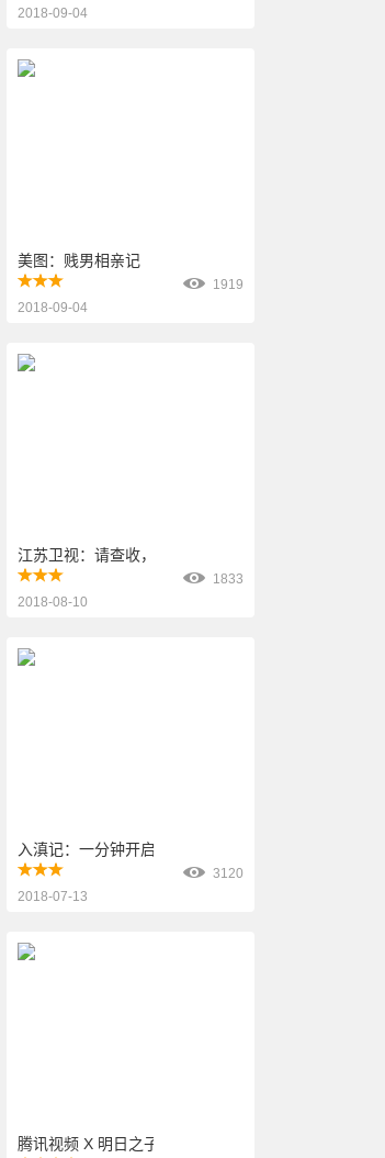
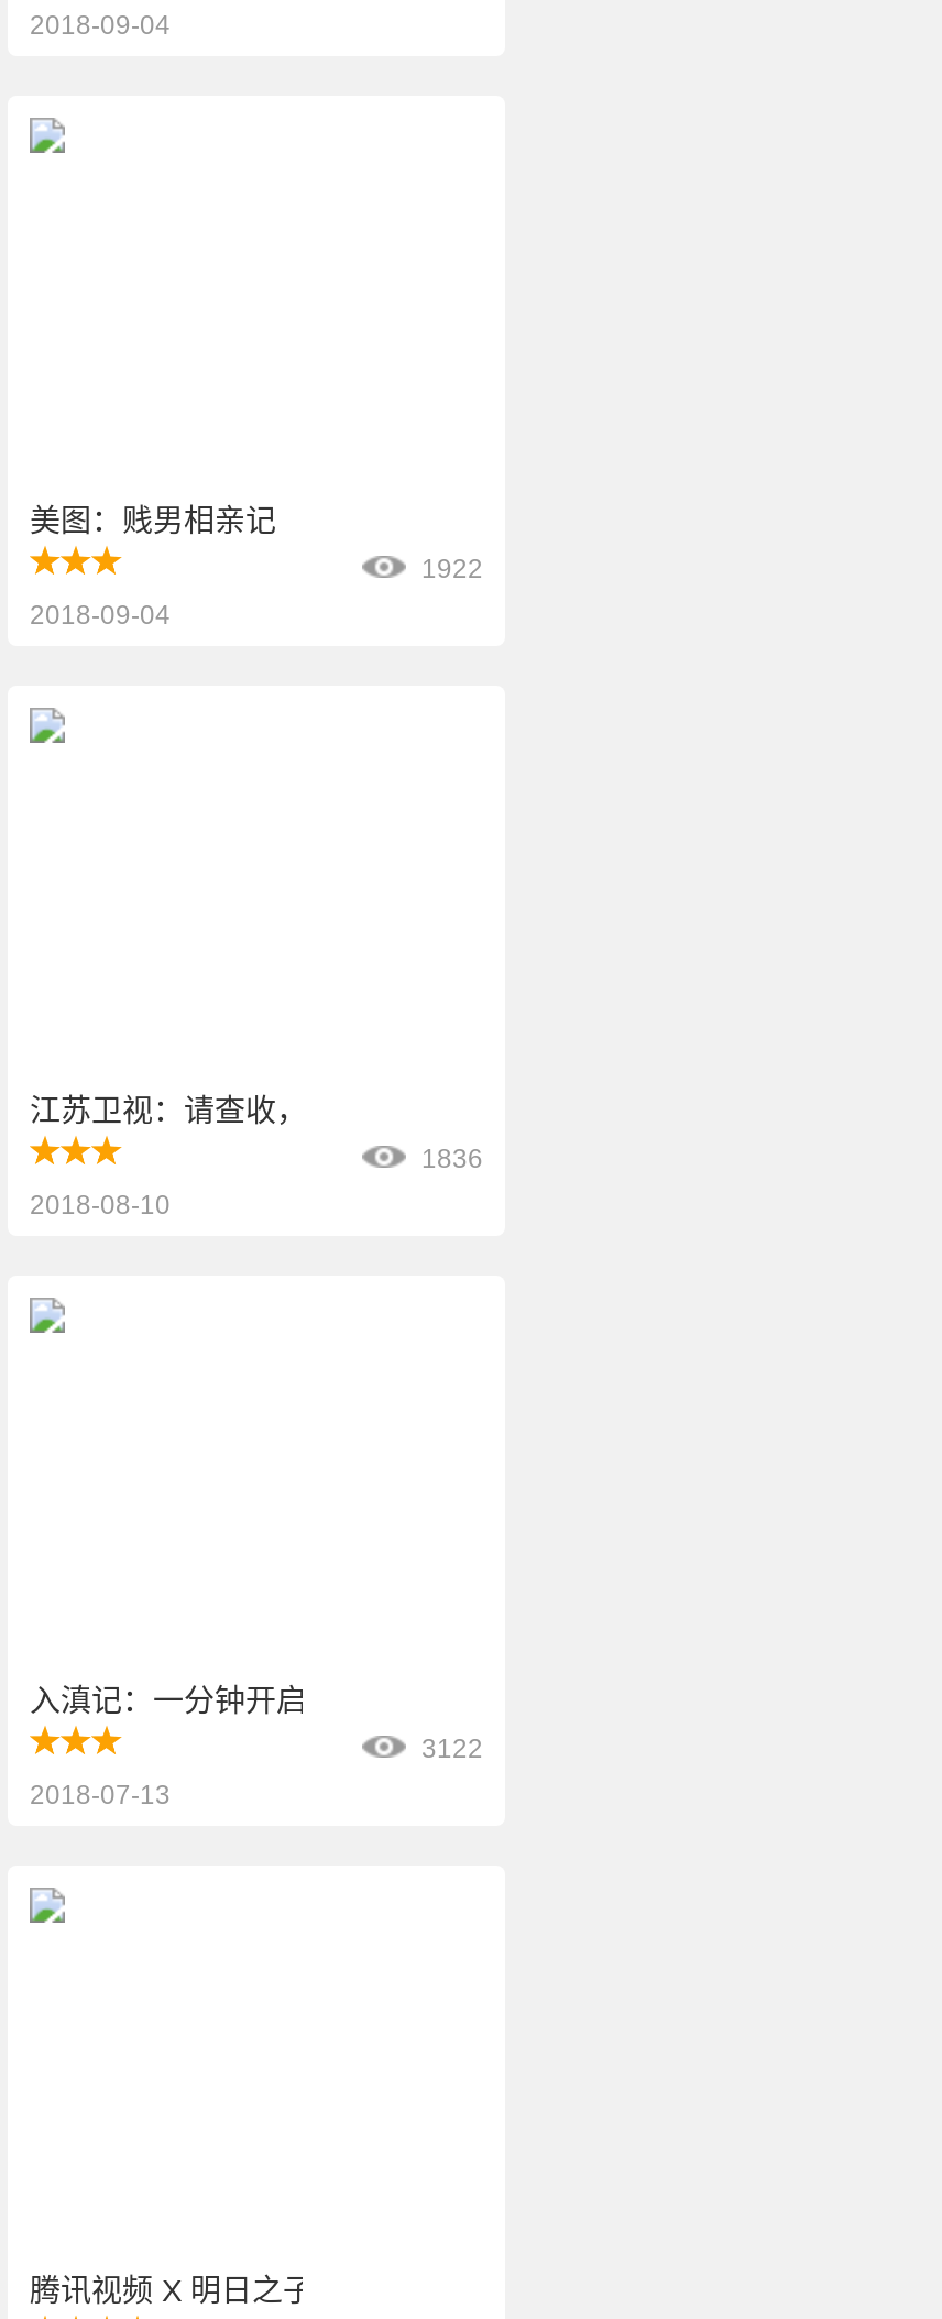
[213,277,244,293] 1919 -> [421,554,483,585] 1922
[213,572,244,587] 1833 -> [421,1144,483,1175] 1836
[213,866,244,881] 3120 -> [421,1734,483,1765] 3122

